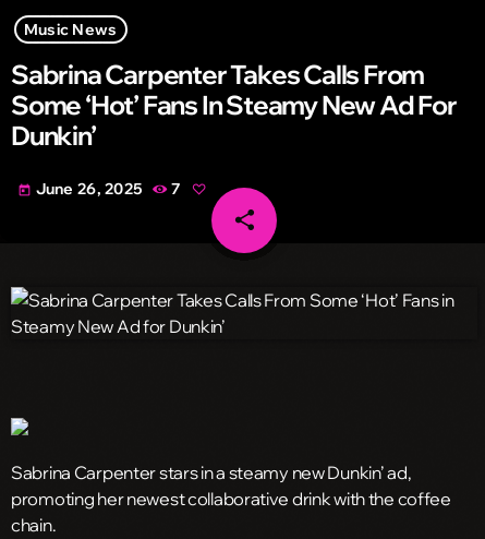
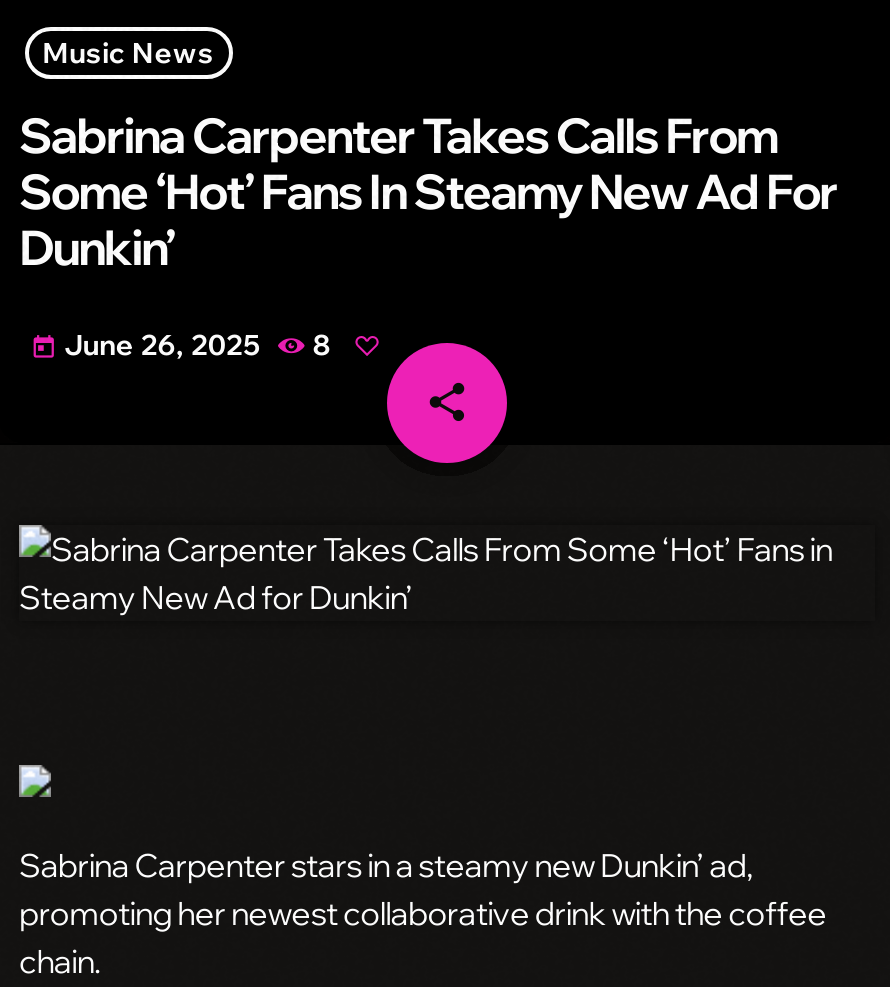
[171,179,184,198] 7 -> [313,327,338,363] 8

